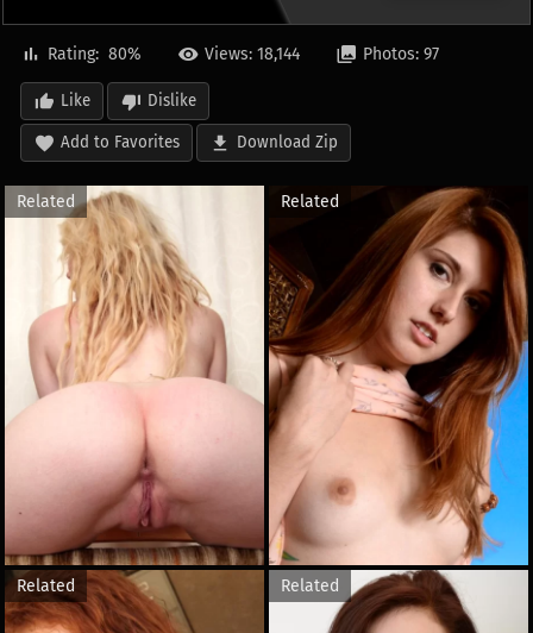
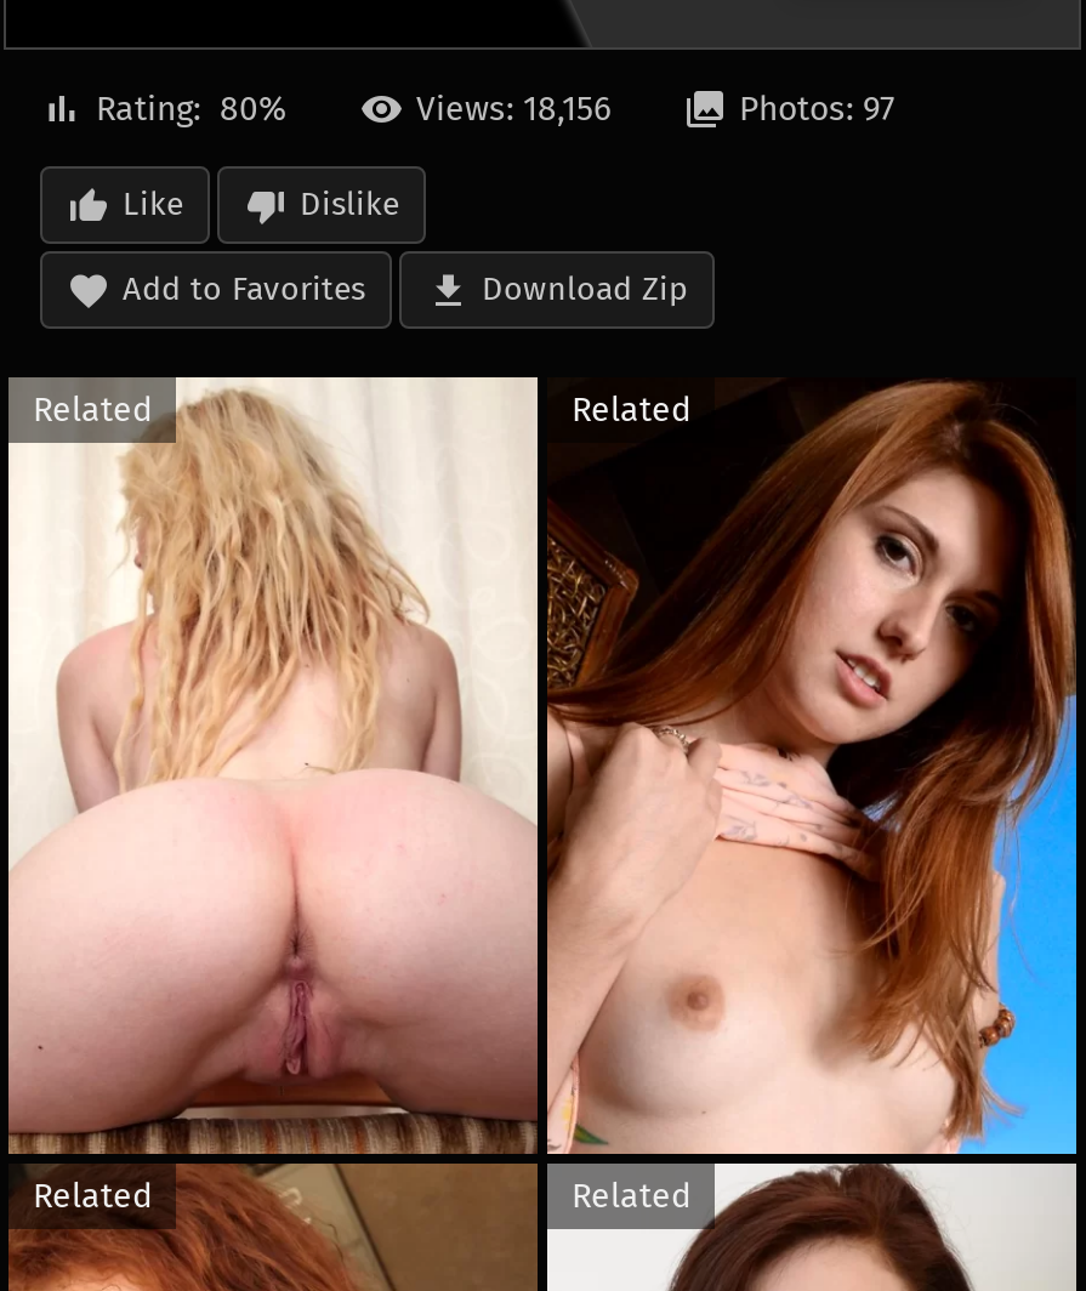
[205,44,300,64] Views: 18,144 -> [416,89,610,130] Views: 18,156

